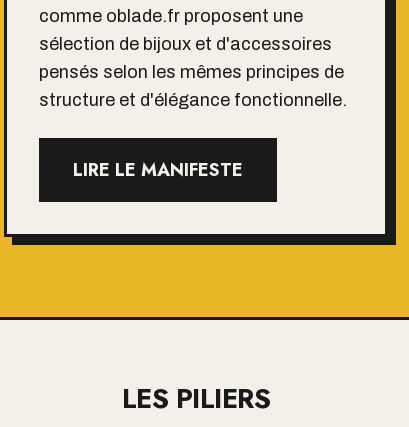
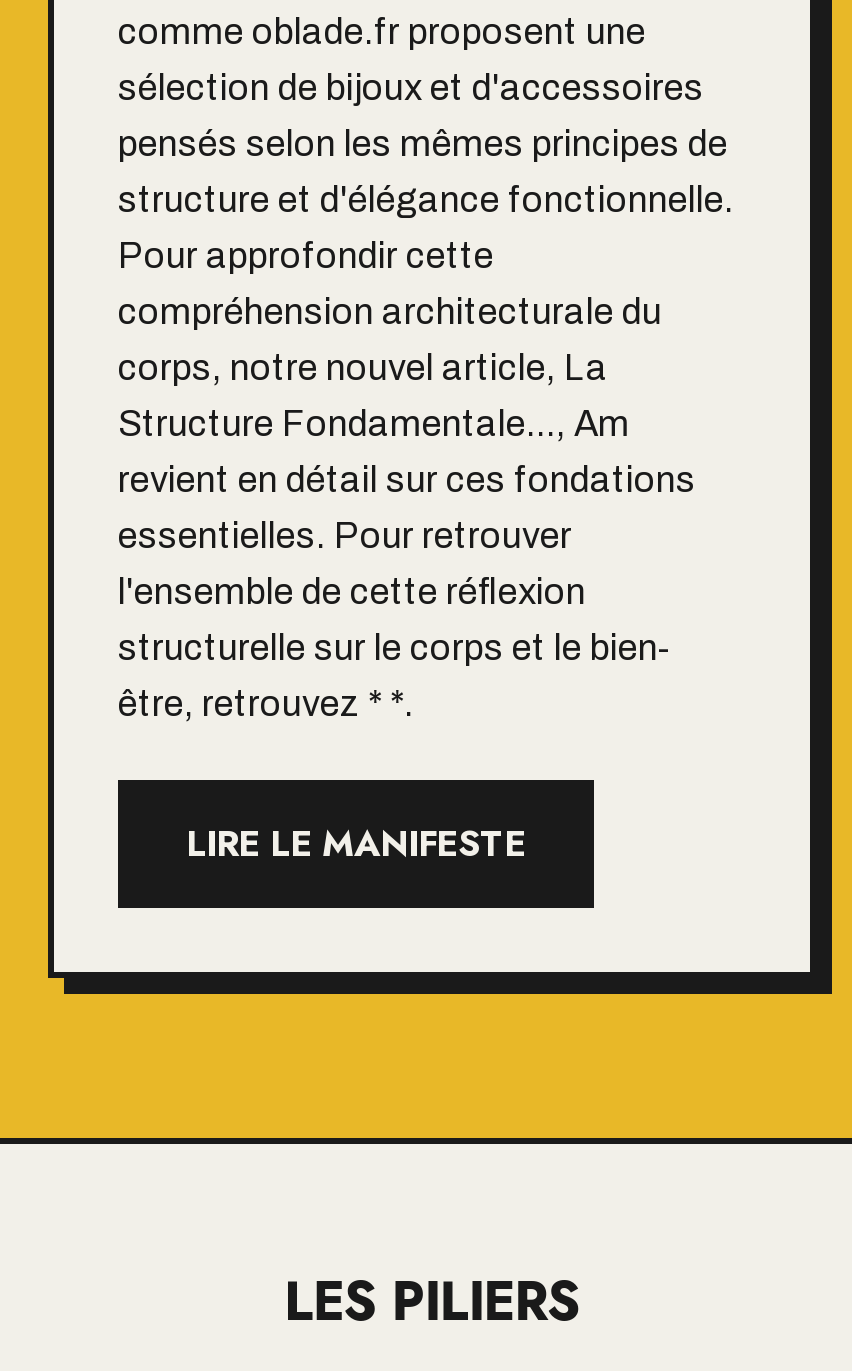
none -> [118,236,696,724] Pour approfondir cette | compréhension architecturale du | corps, notre nouvel article, La | Structure Fondamentale..., Am | revient en détail sur ces fondations | essentielles. Pour retrouver | l'ensemble de cette réflexion | structurelle sur le corps et le bien- | être, retrouvez * *.

